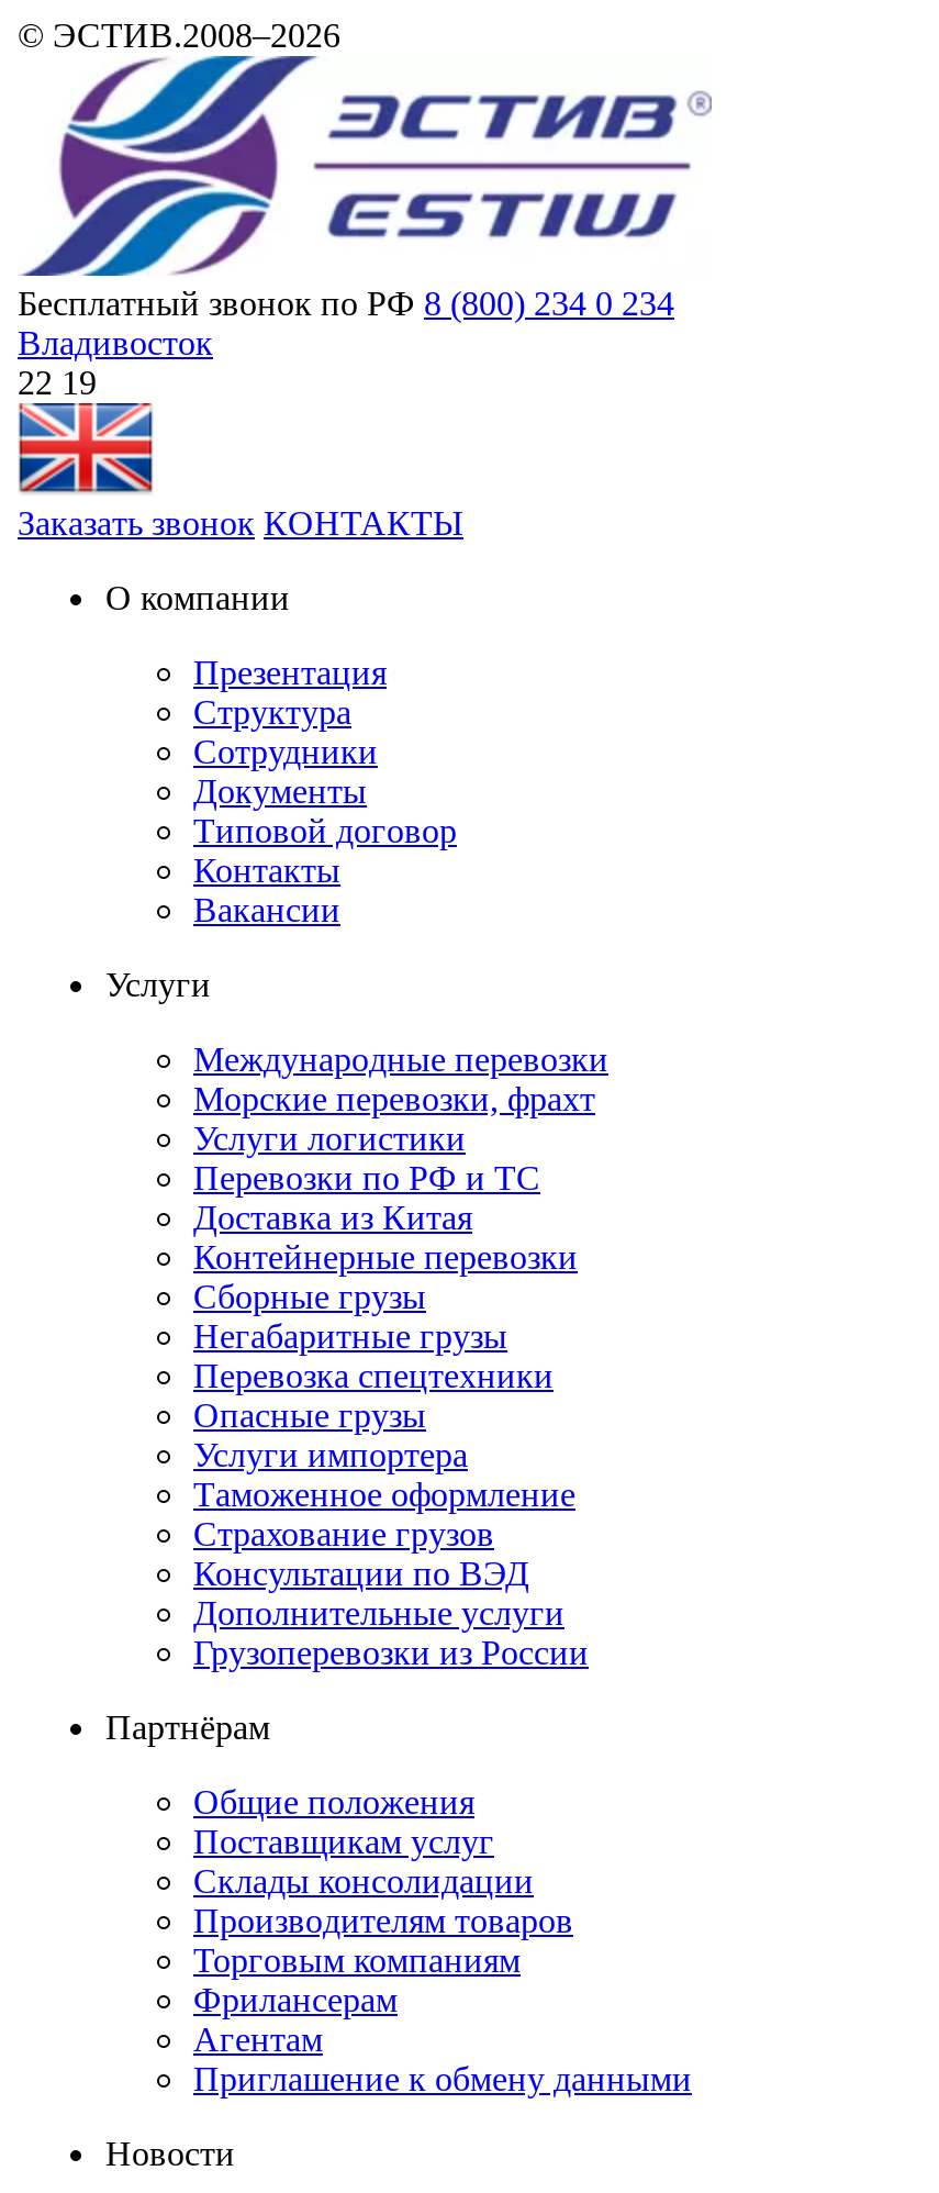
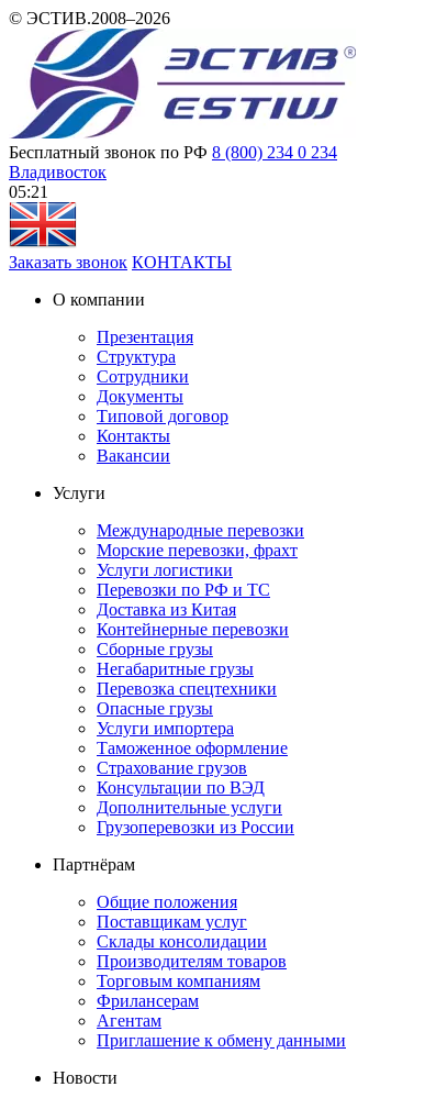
[18,364,97,401] 22 19 -> [9,182,48,201] 05 21

